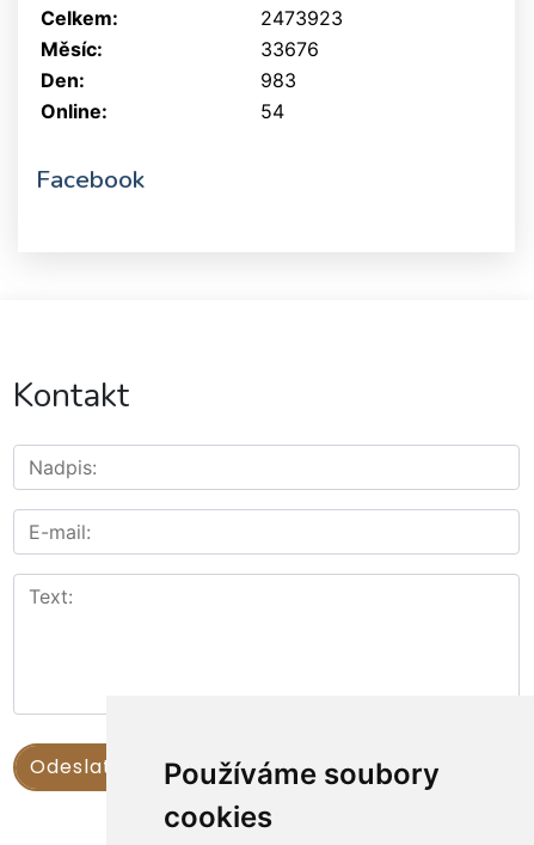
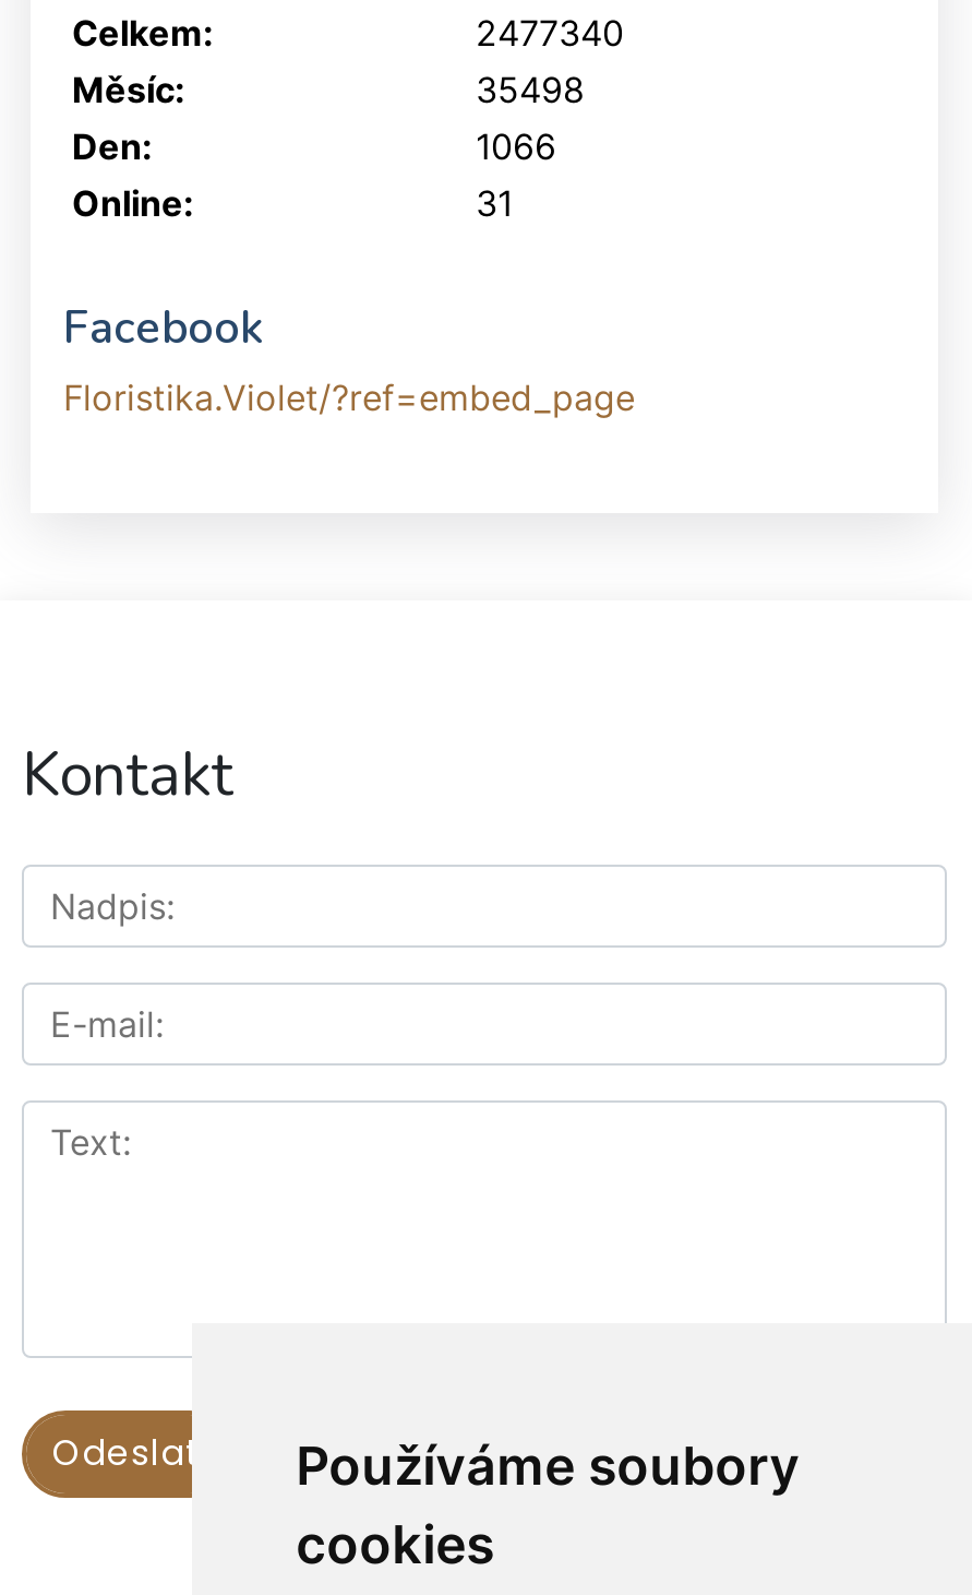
[260,6,343,30] 2473923 -> [476,11,624,55] 2477340
[260,37,319,61] 33676 -> [476,68,585,112] 35498
[260,68,296,92] 983 -> [476,125,556,169] 1066
[260,99,284,123] 54 -> [476,182,513,225] 31
none -> [63,376,635,420] Floristika.Violet/?ref=embed_page

